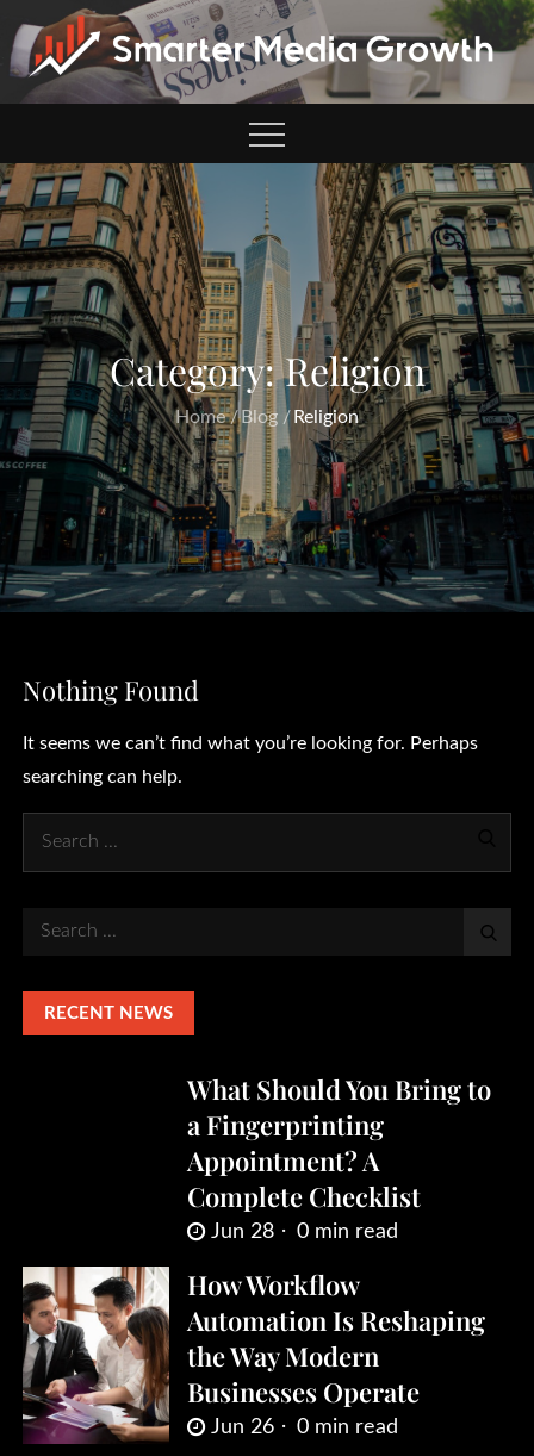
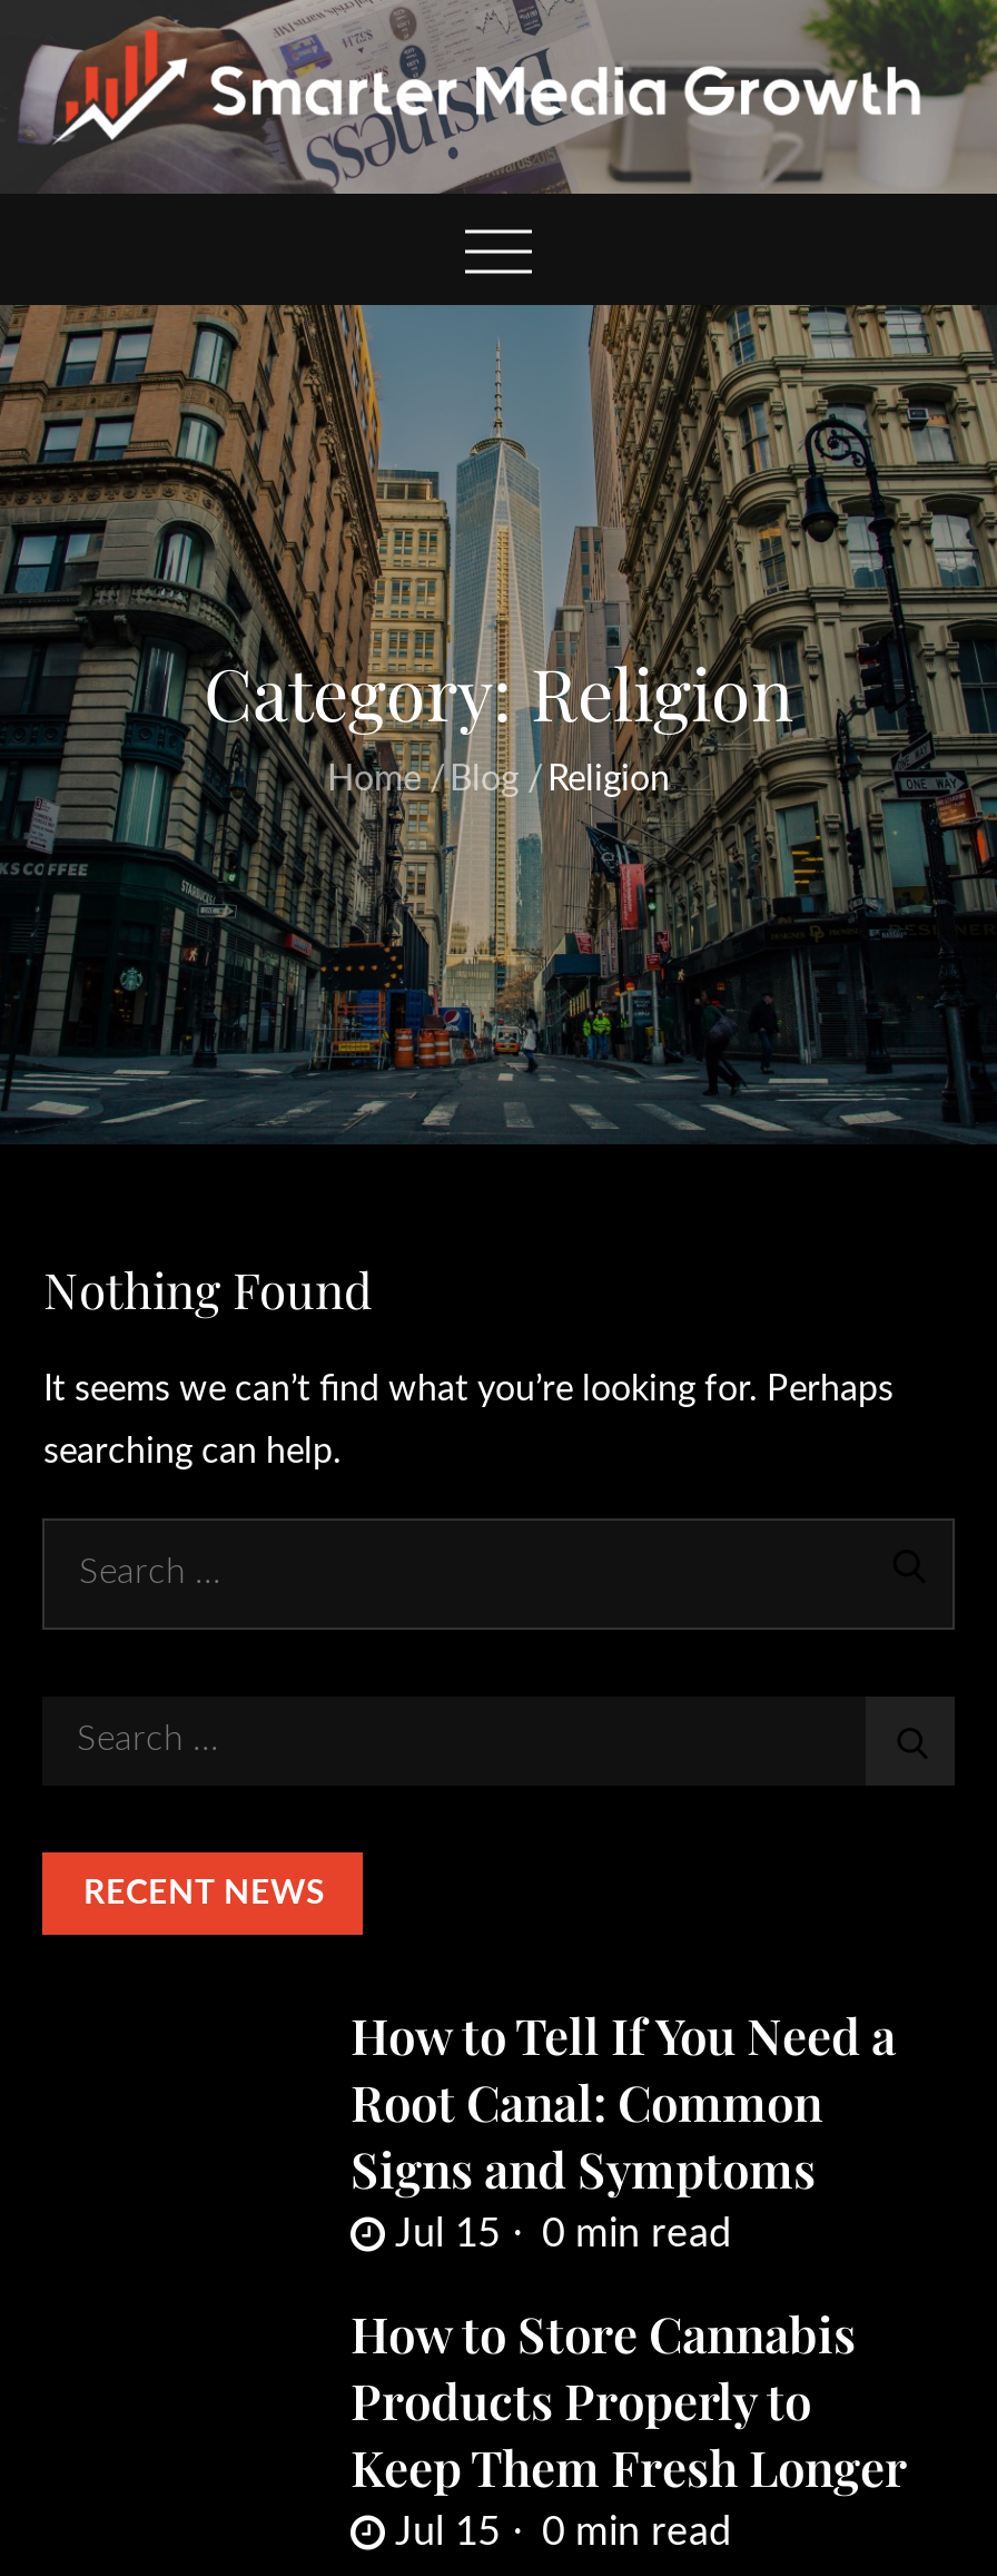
[188,1071,492,1243] What Should You Bring to | a Fingerprinting | Appointment? A | Complete Checklist | Jun 28 -> [351,2002,896,2255] How to Tell If You Need a | Root Canal: Common | Signs and Symptoms | Jul 15
[21,1265,170,1445] [image] -> none
[188,1267,486,1438] How Workflow | Automation Is Reshaping | the Way Modern | Businesses Operate | Jun 26 -> [351,2300,907,2554] How to Store Cannabis | Products Properly to | Keep Them Fresh Longer | Jul 15

